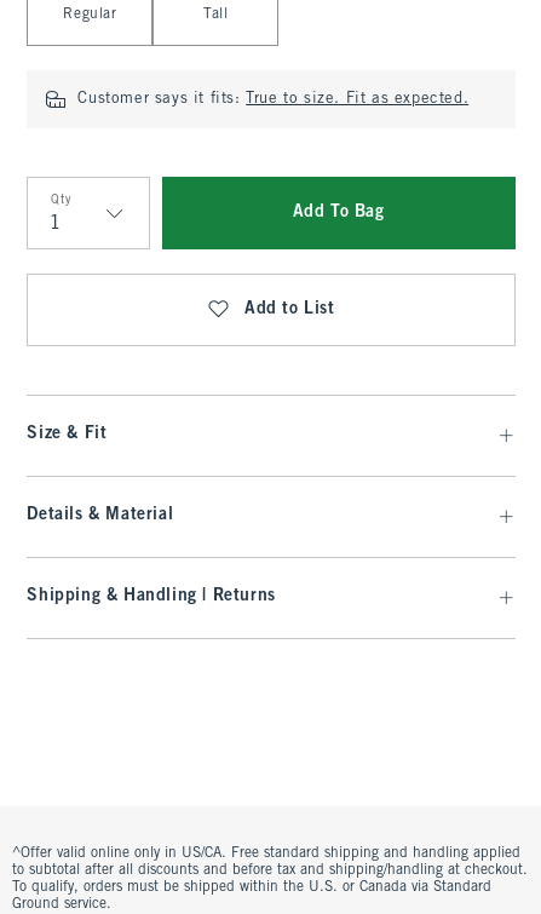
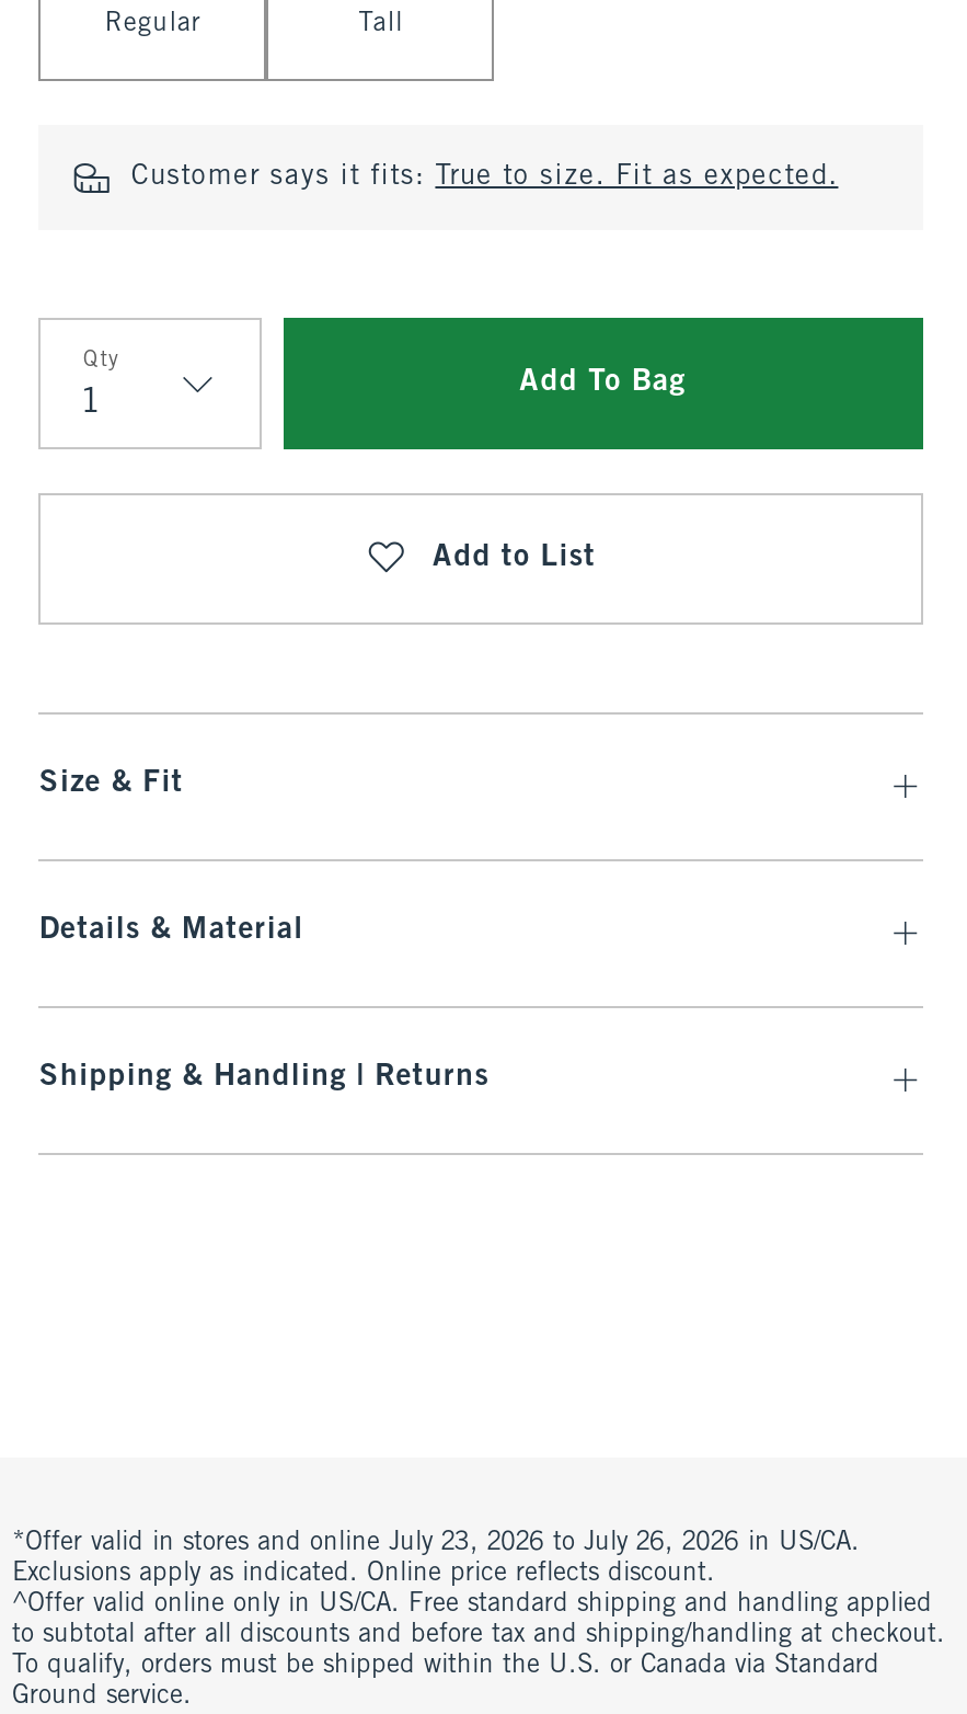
none -> [12,1530,860,1587] *Offer valid in stores and online July 23, 2026 to July 26, 2026 in US/CA. | Exclusions apply as indicated. Online price reflects discount.

